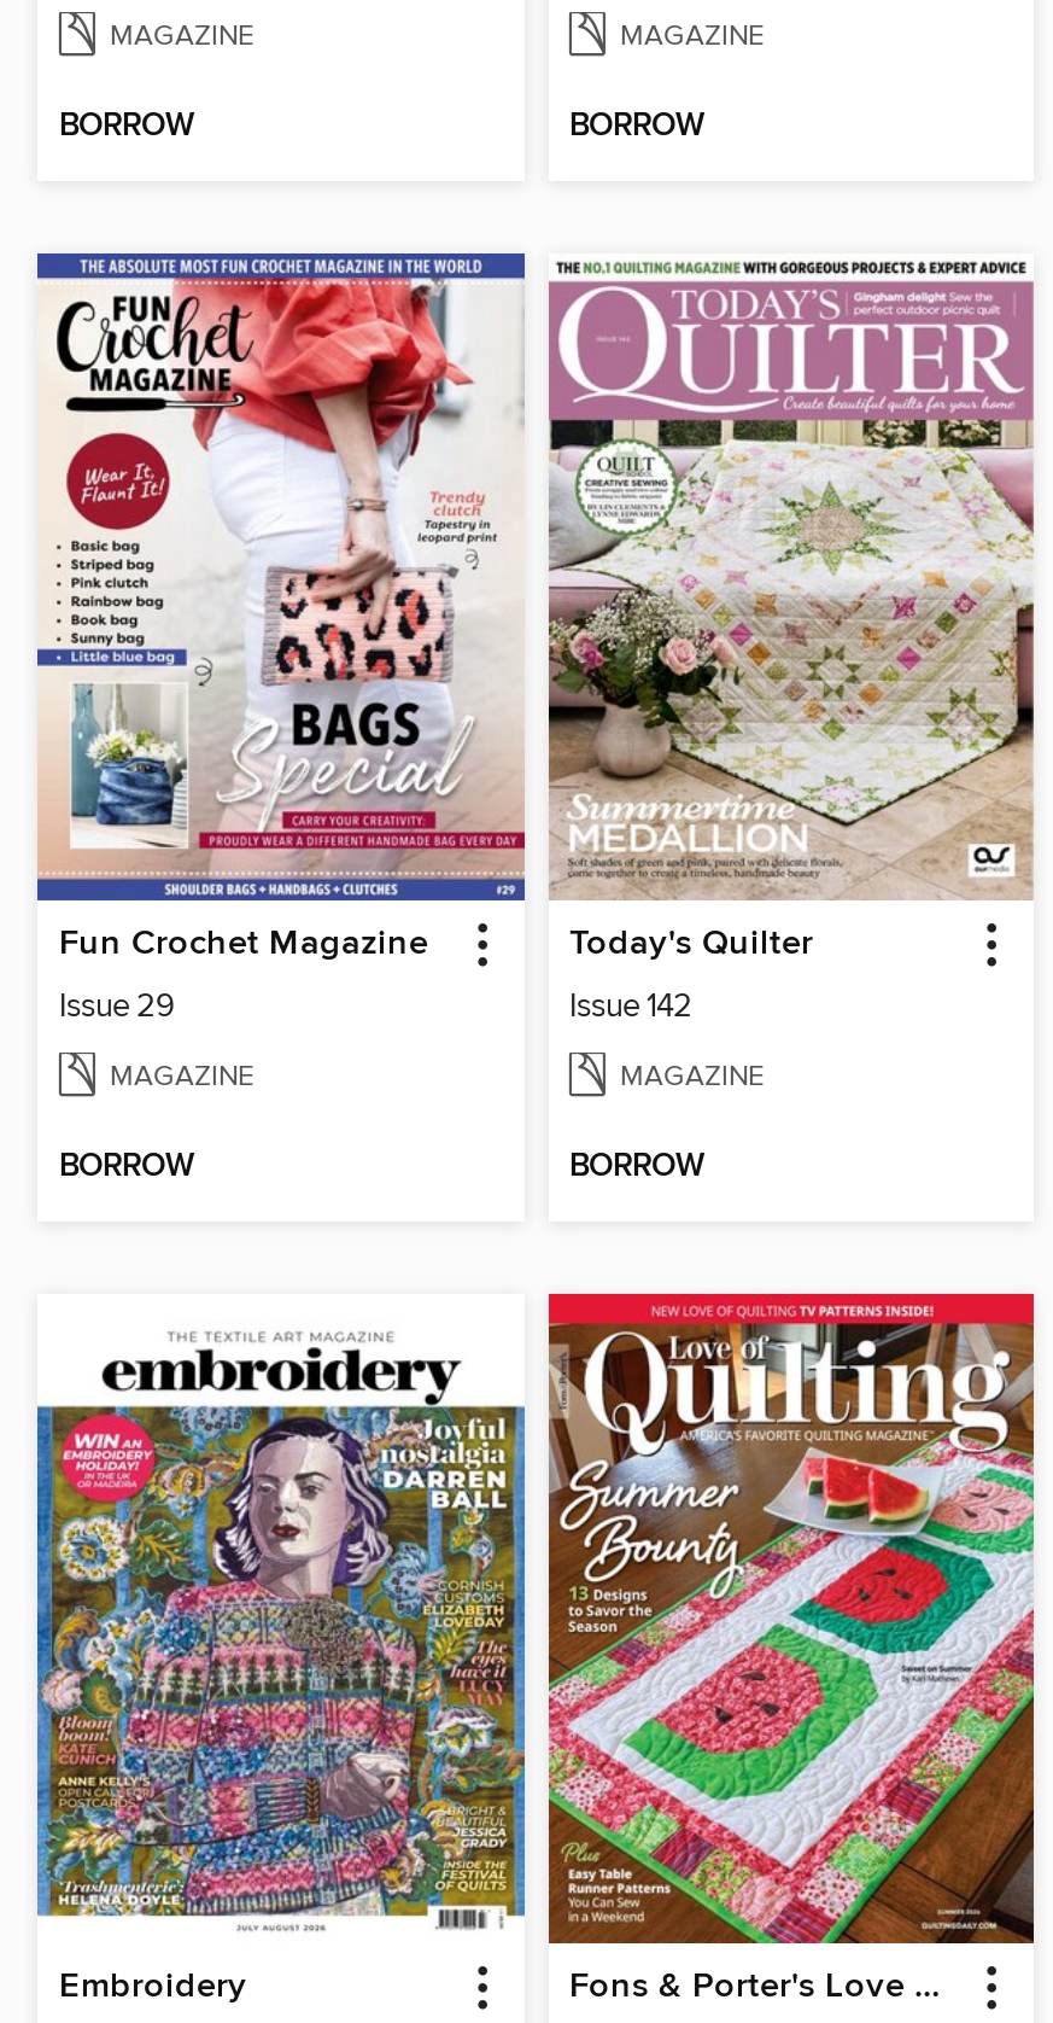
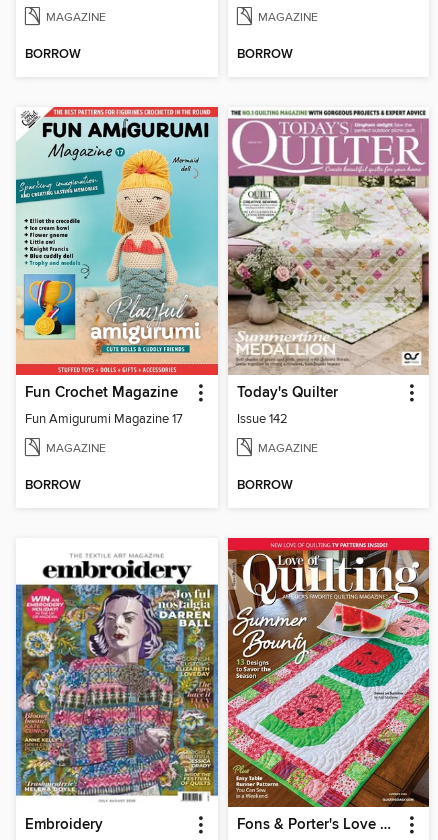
[35,251,527,1027] [image] | Issue 29 -> [15,106,219,427] [image] | Fun Amigurumi Magazine 17

